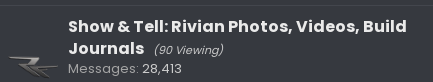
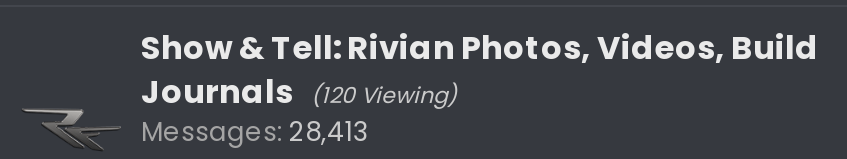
[68,37,223,60] Journals (90 Viewing) -> [141,69,457,115] Journals (120 Viewing)

